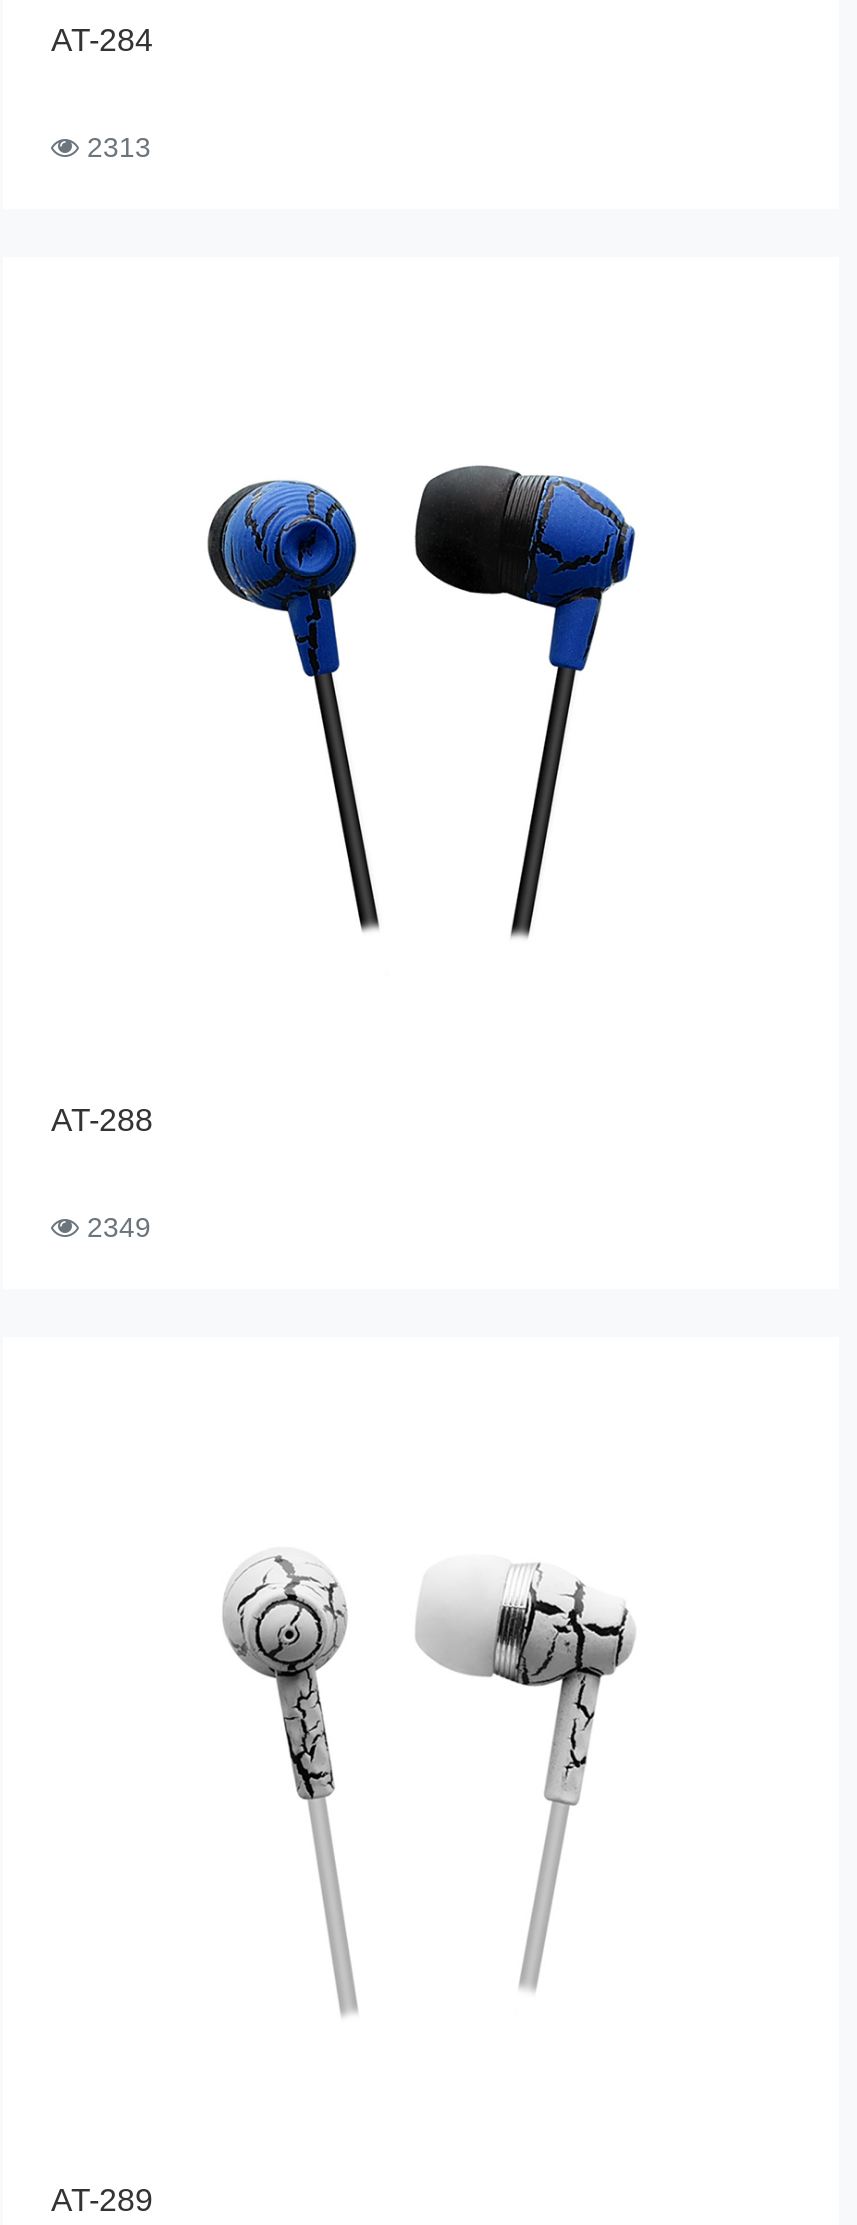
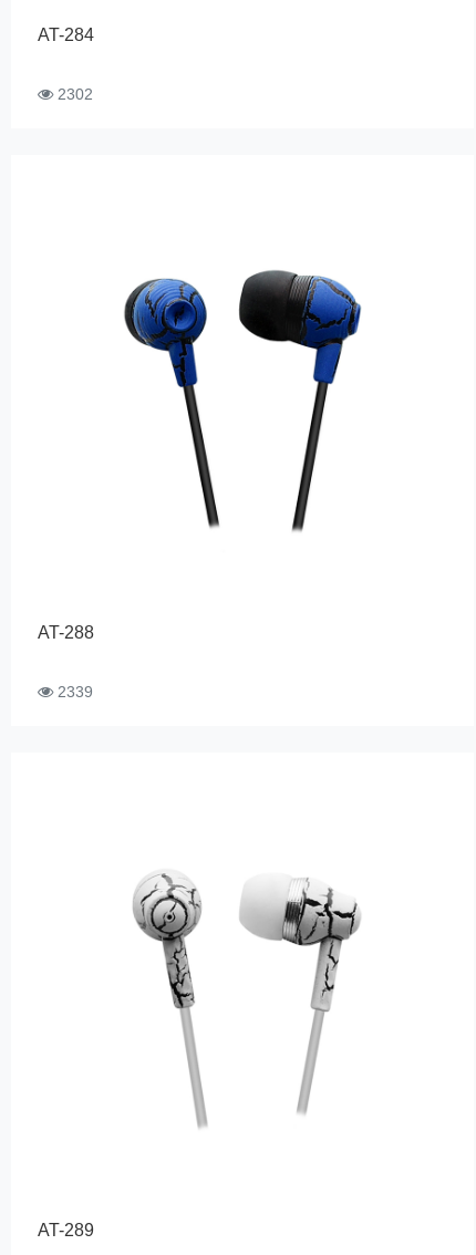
[79,130,151,162] 2313 -> [53,85,93,103] 2302
[79,1210,151,1242] 2349 -> [53,683,93,700] 2339

